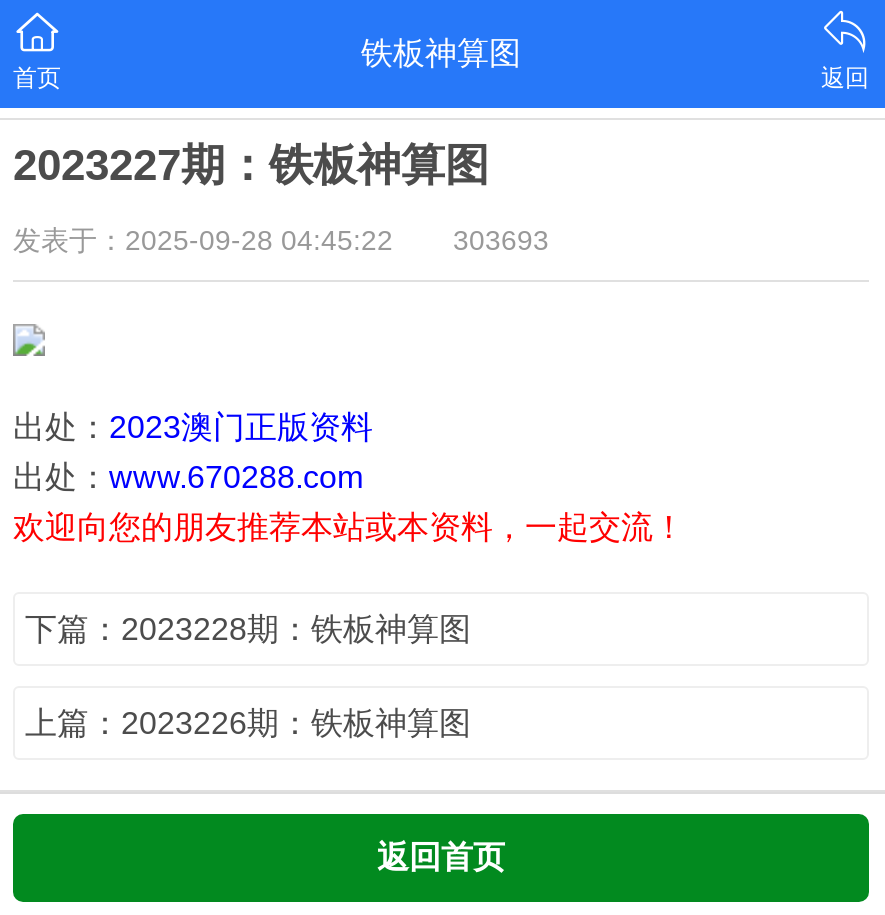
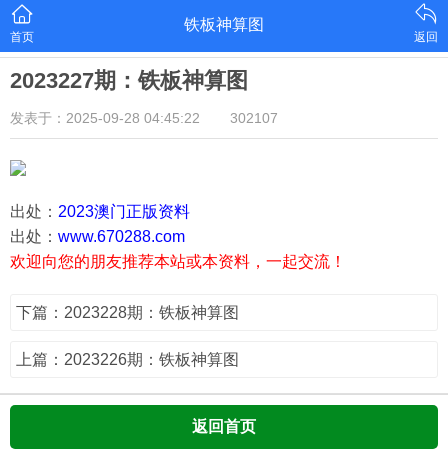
[13,224,549,256] 发表于：2025-09-28 04:45:22 303693 -> [10,110,278,126] 发表于：2025-09-28 04:45:22 302107

